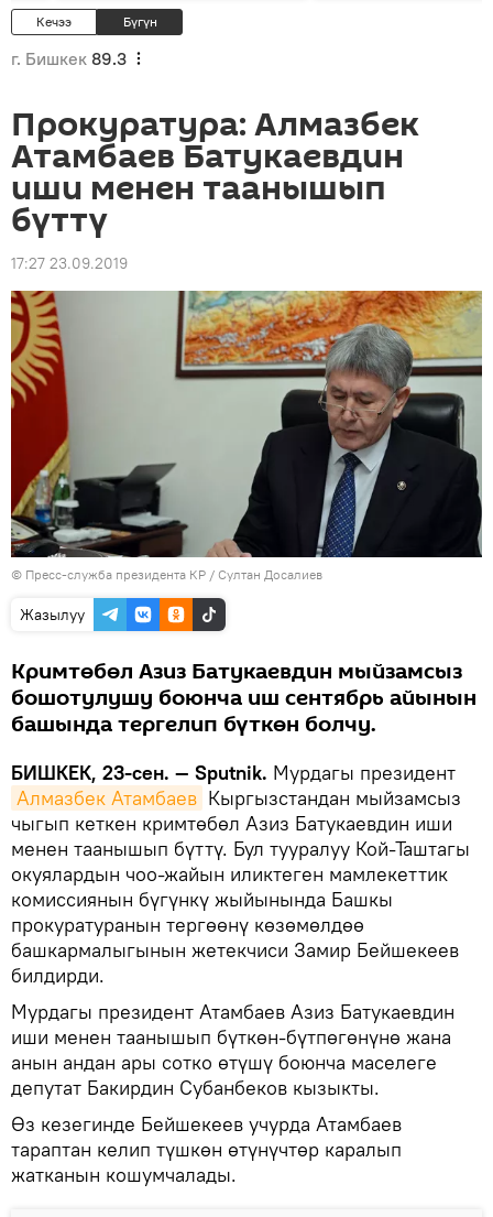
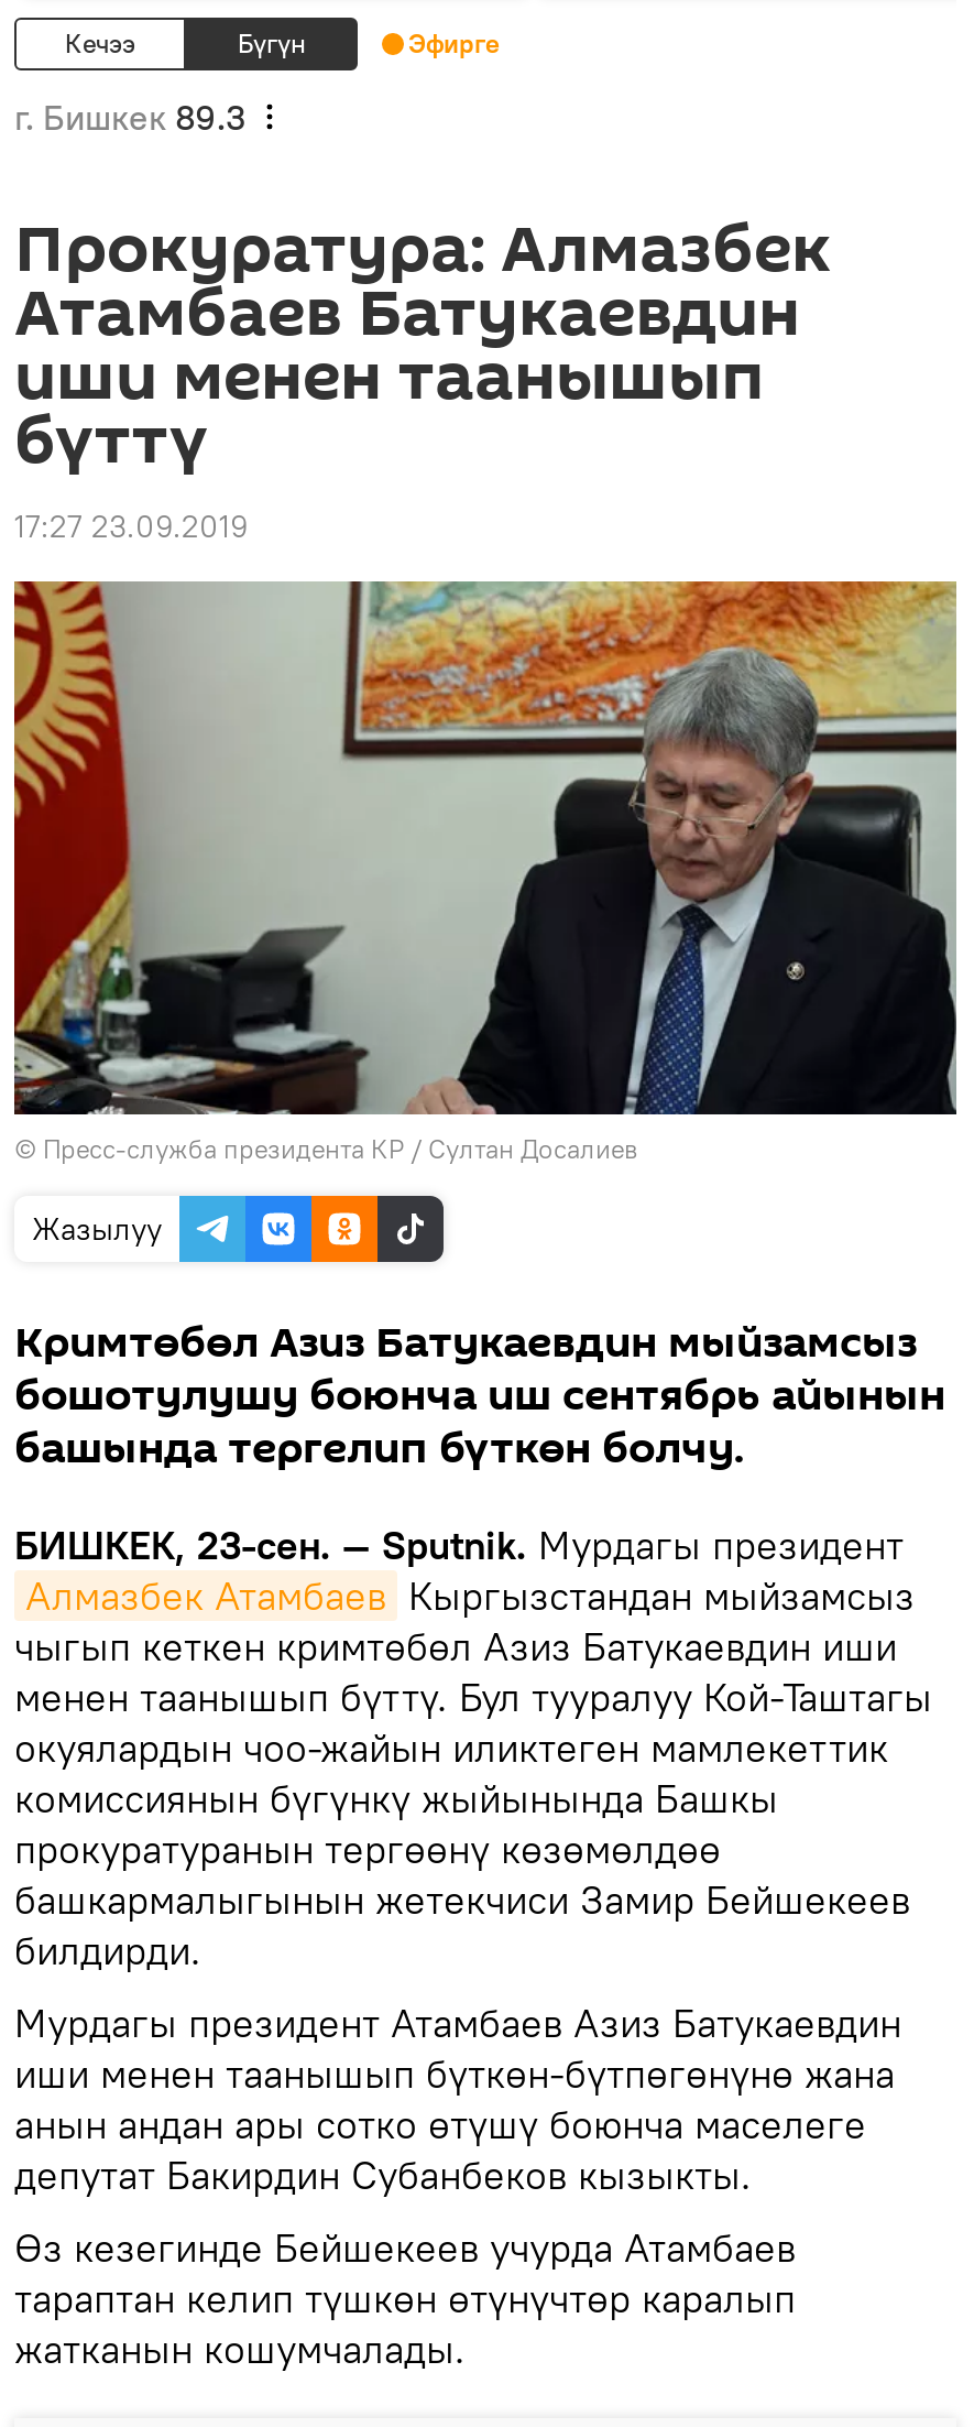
none -> [408,26,499,59] Эфирге

